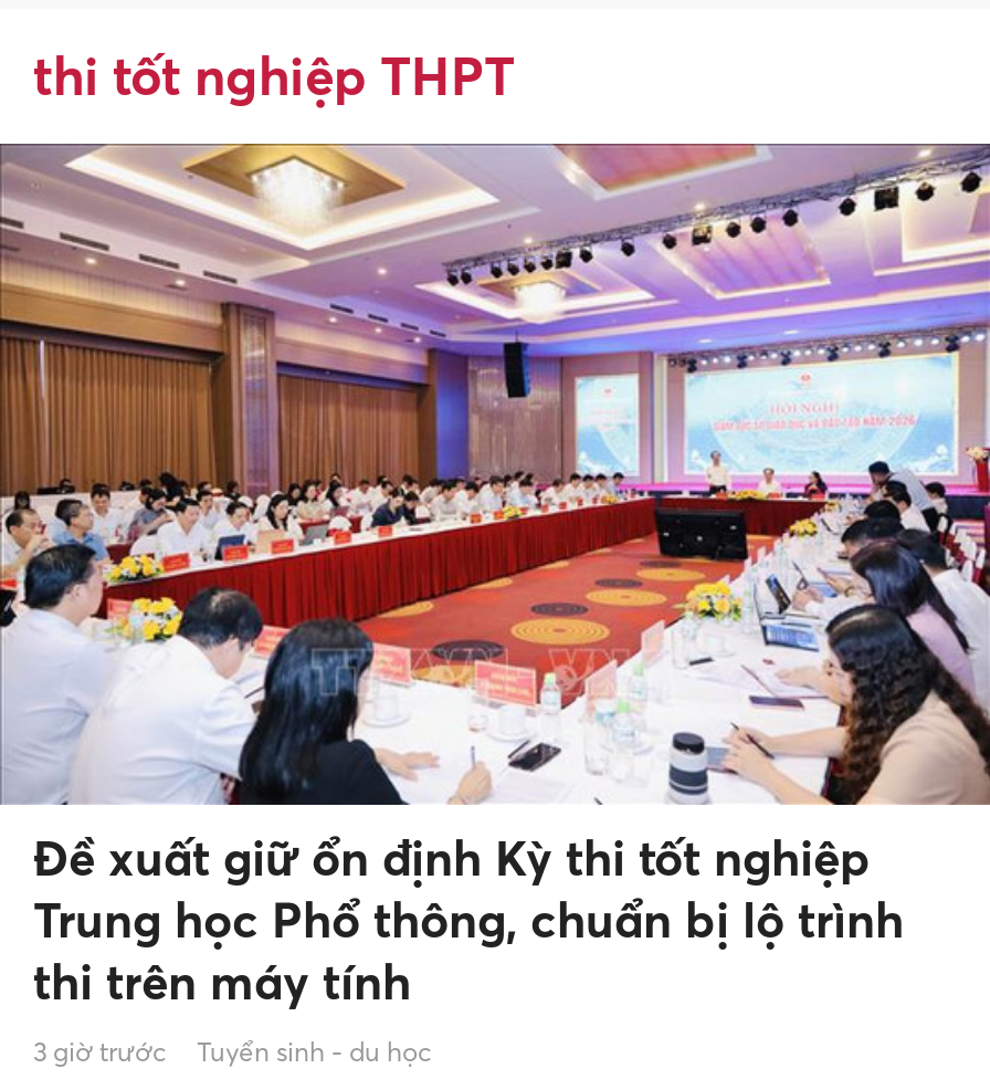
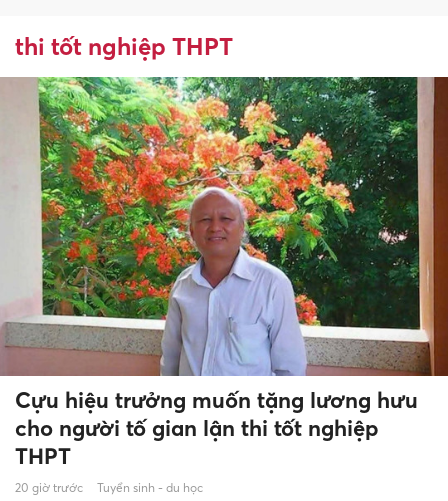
[7,142,983,1068] [image] | Đề xuất giữ ổn định Kỳ thi tốt nghiệp | Trung học Phổ thông, chuẩn bị lộ trình | thi trên máy tính | 3 giờ trước -> [3,76,445,495] [image] | Cựu hiệu trưởng muốn tặng lương hưu | cho người tố gian lận thi tốt nghiệp | THPT | 20 giờ trước

